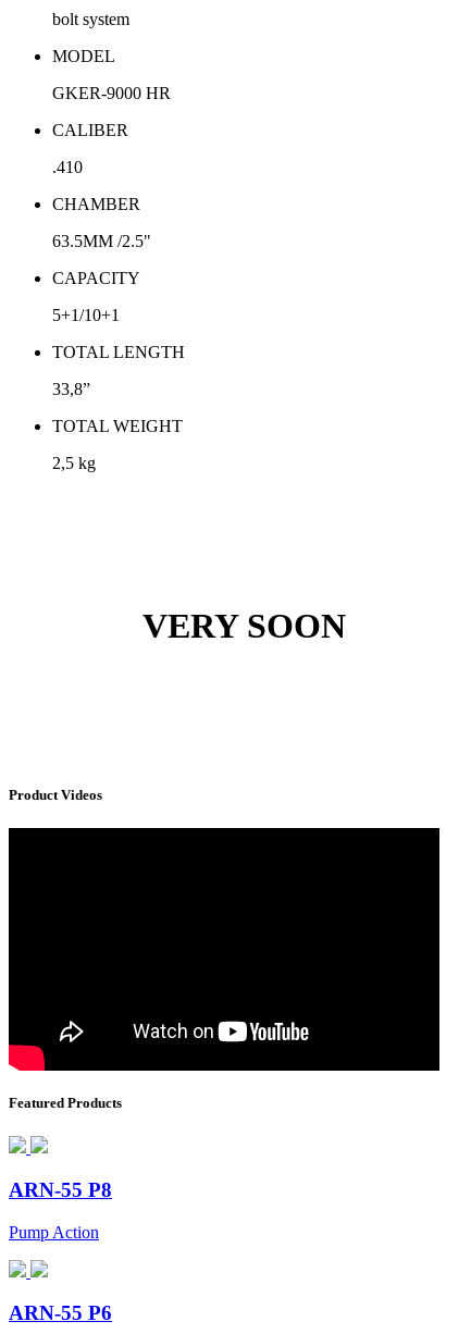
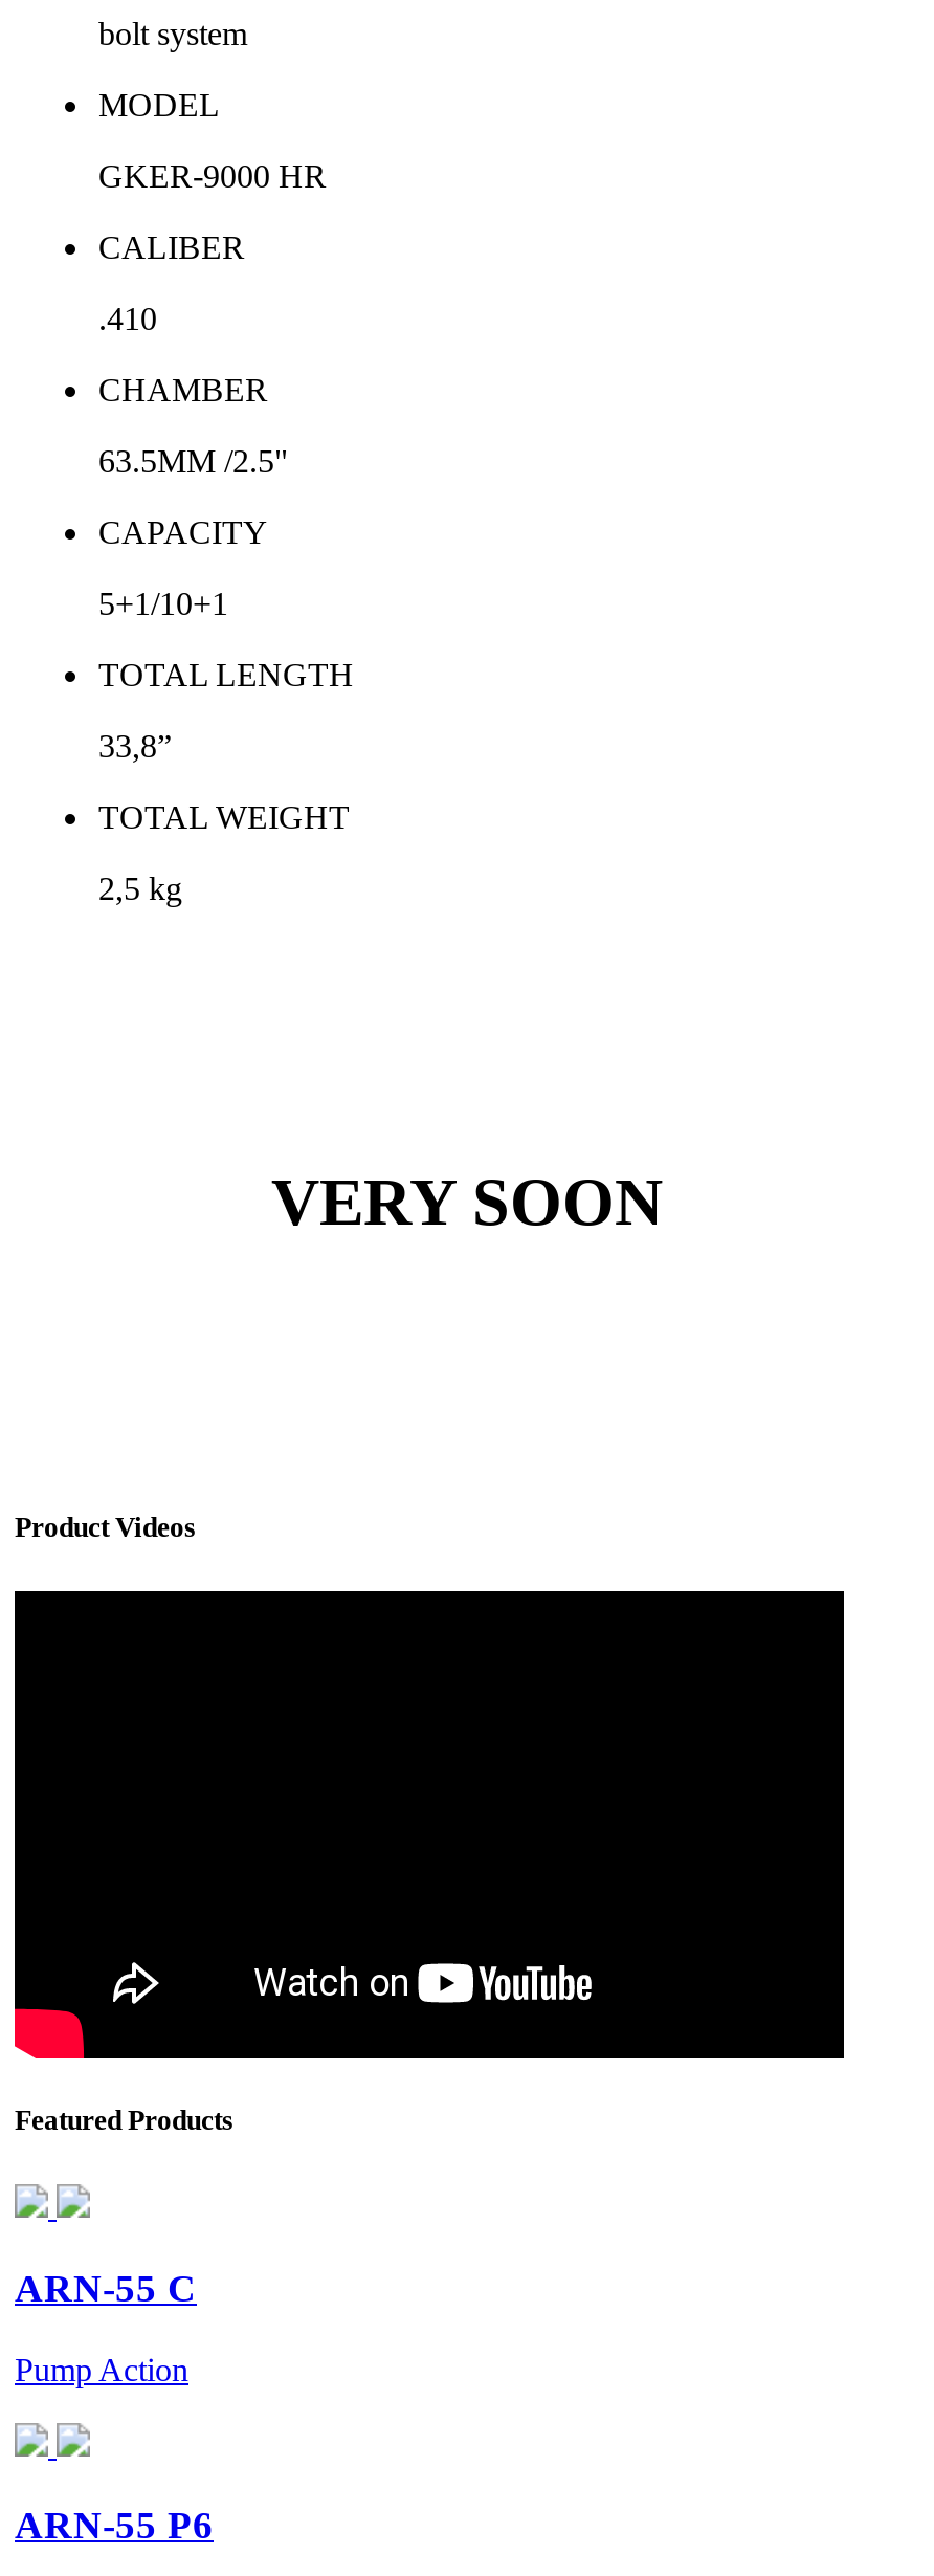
[9,1178,112,1201] ARN-55 P8 -> [15,2266,197,2310] ARN-55 C

